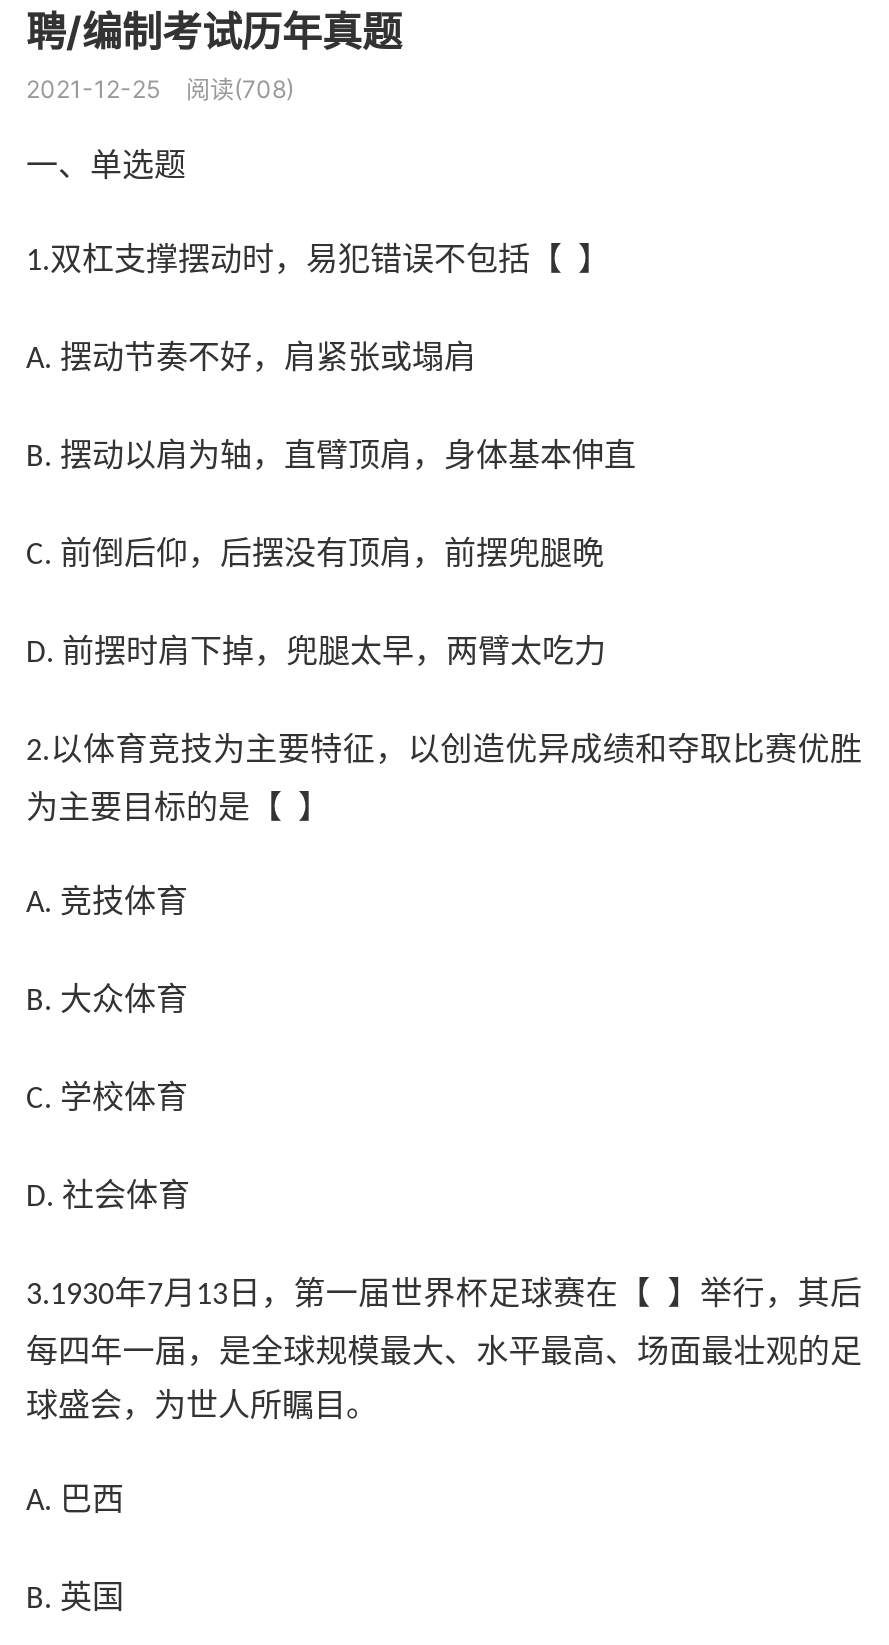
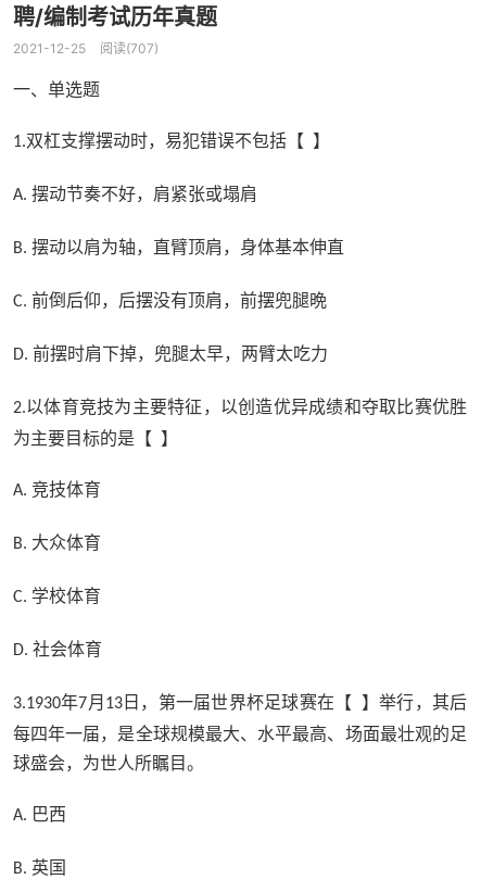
[26,74,294,104] 2021-12-25 阅读(708) -> [13,40,159,56] 2021-12-25 阅读(707)

